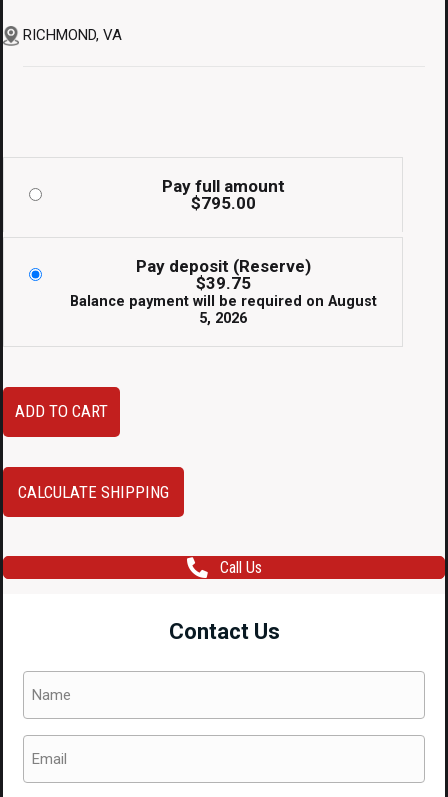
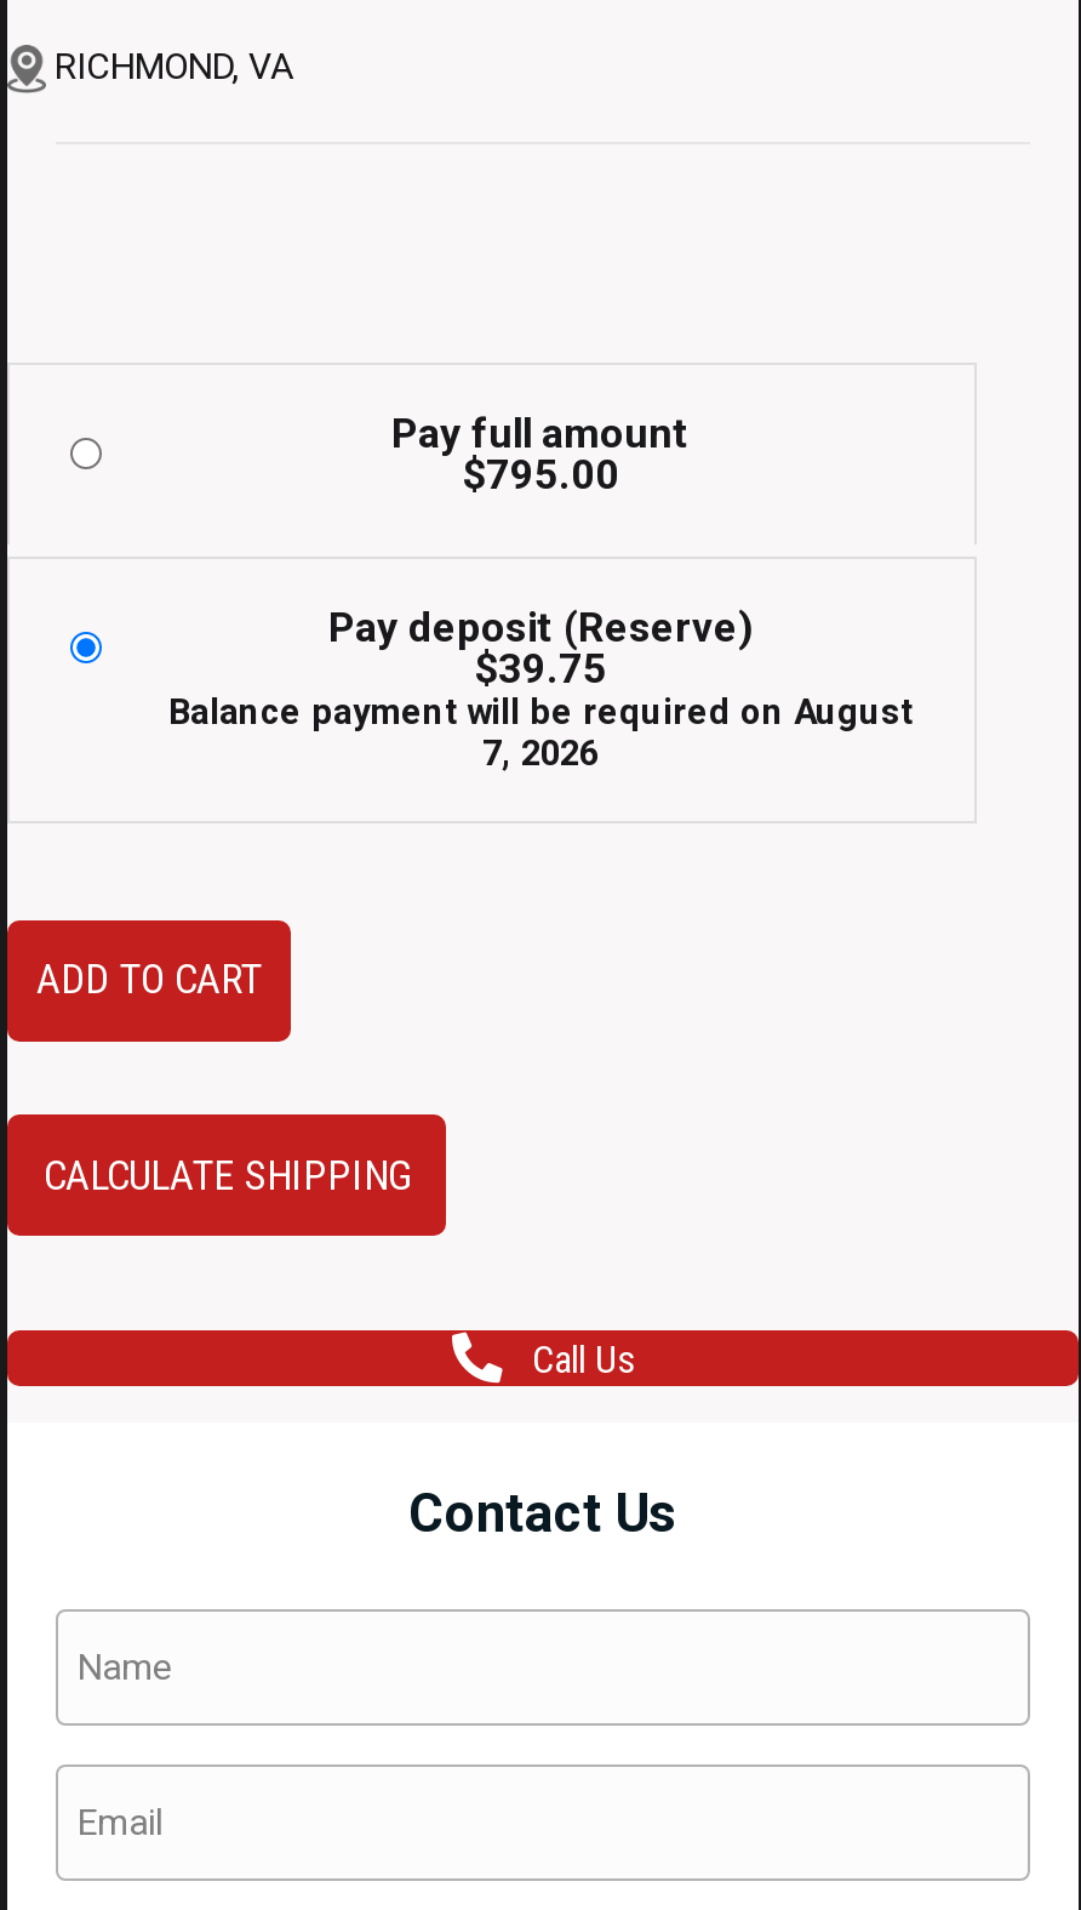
[199,310,247,327] 5, 2026 -> [482,733,599,774] 7, 2026

